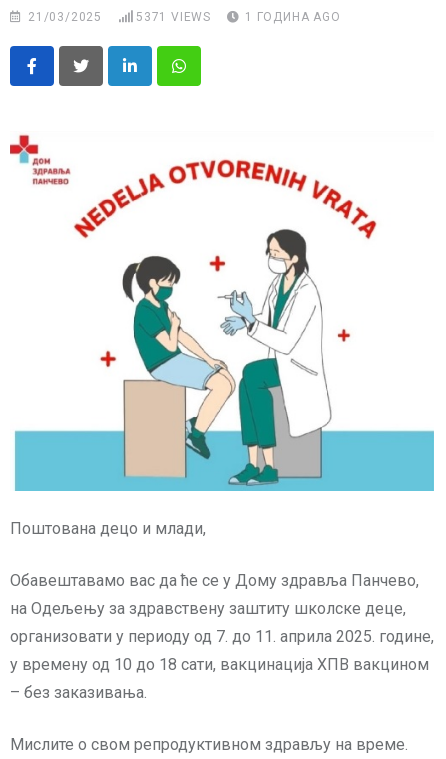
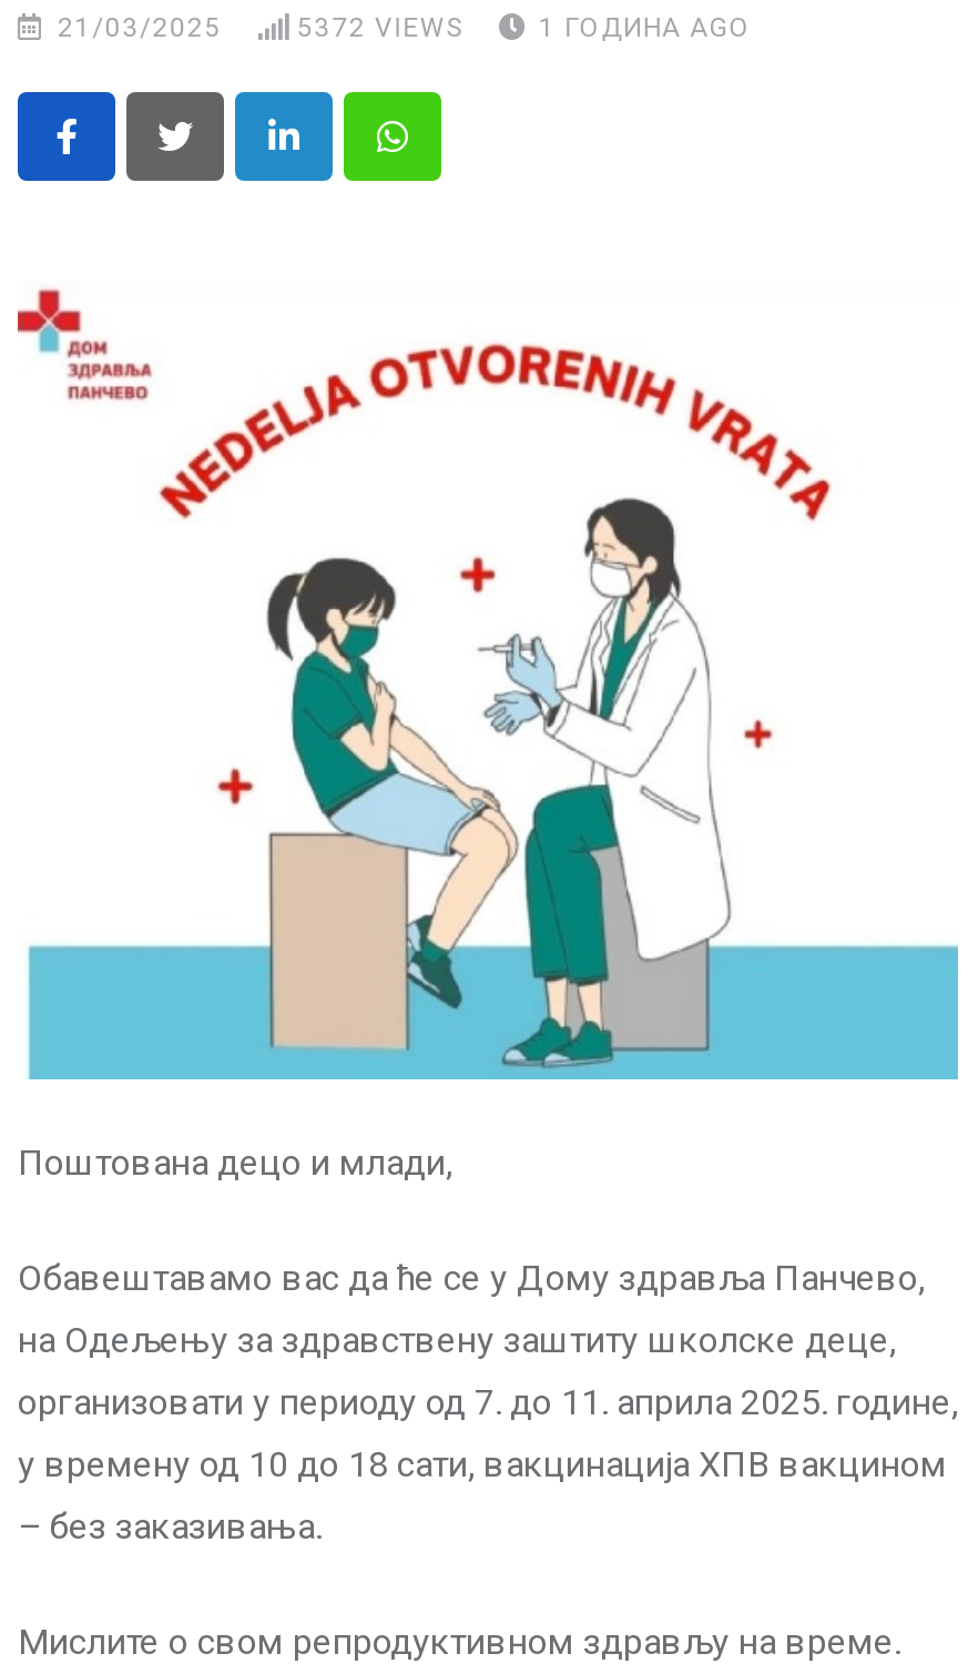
[136,10,211,24] 5371 VIEWS -> [297,13,463,44] 5372 VIEWS

